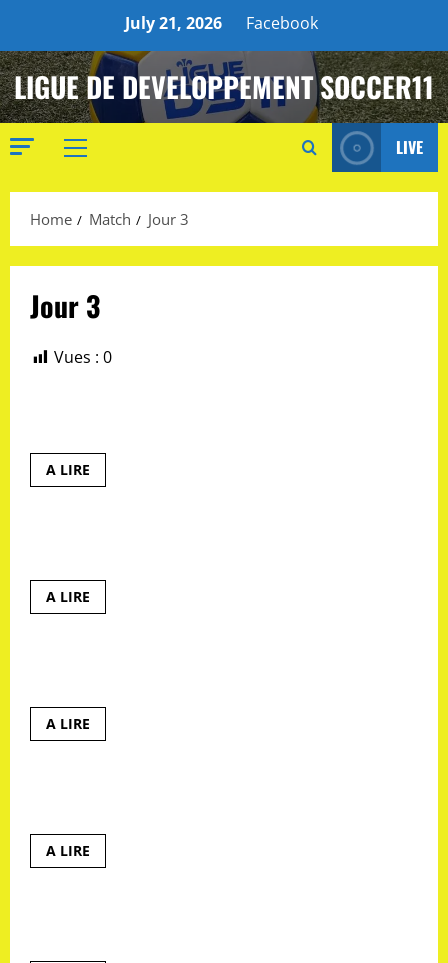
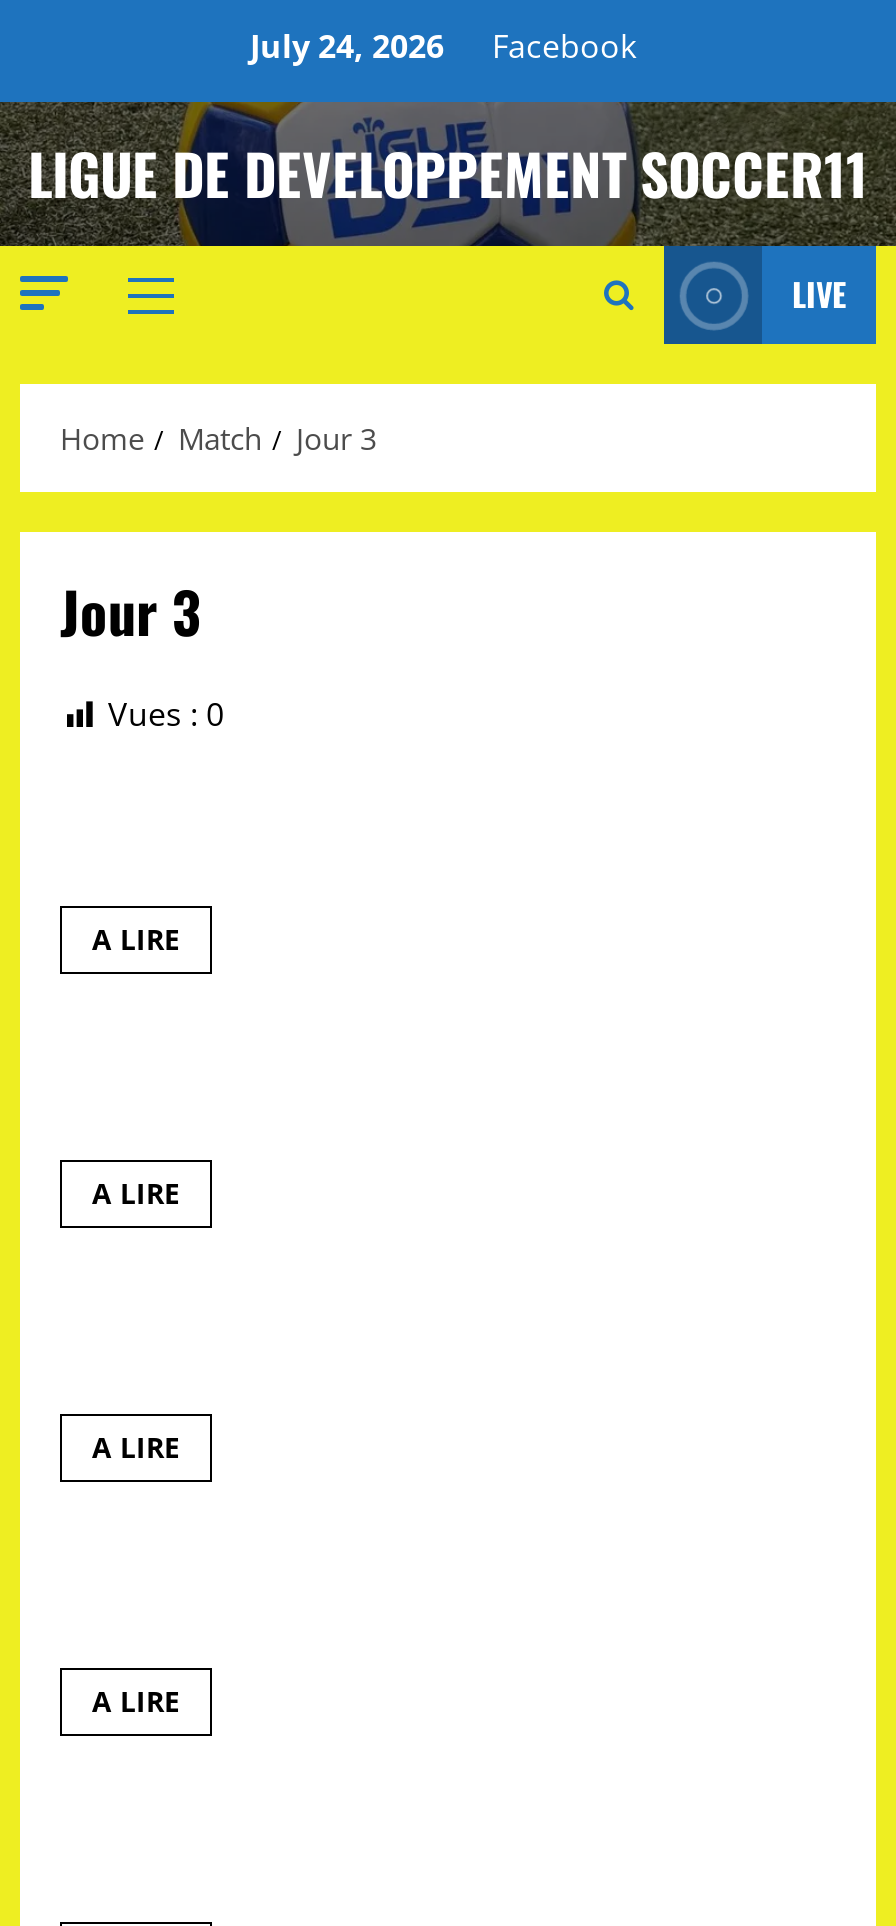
[125,12,318,34] July 21, 2026 Facebook -> [250,24,636,68] July 24, 2026 Facebook

